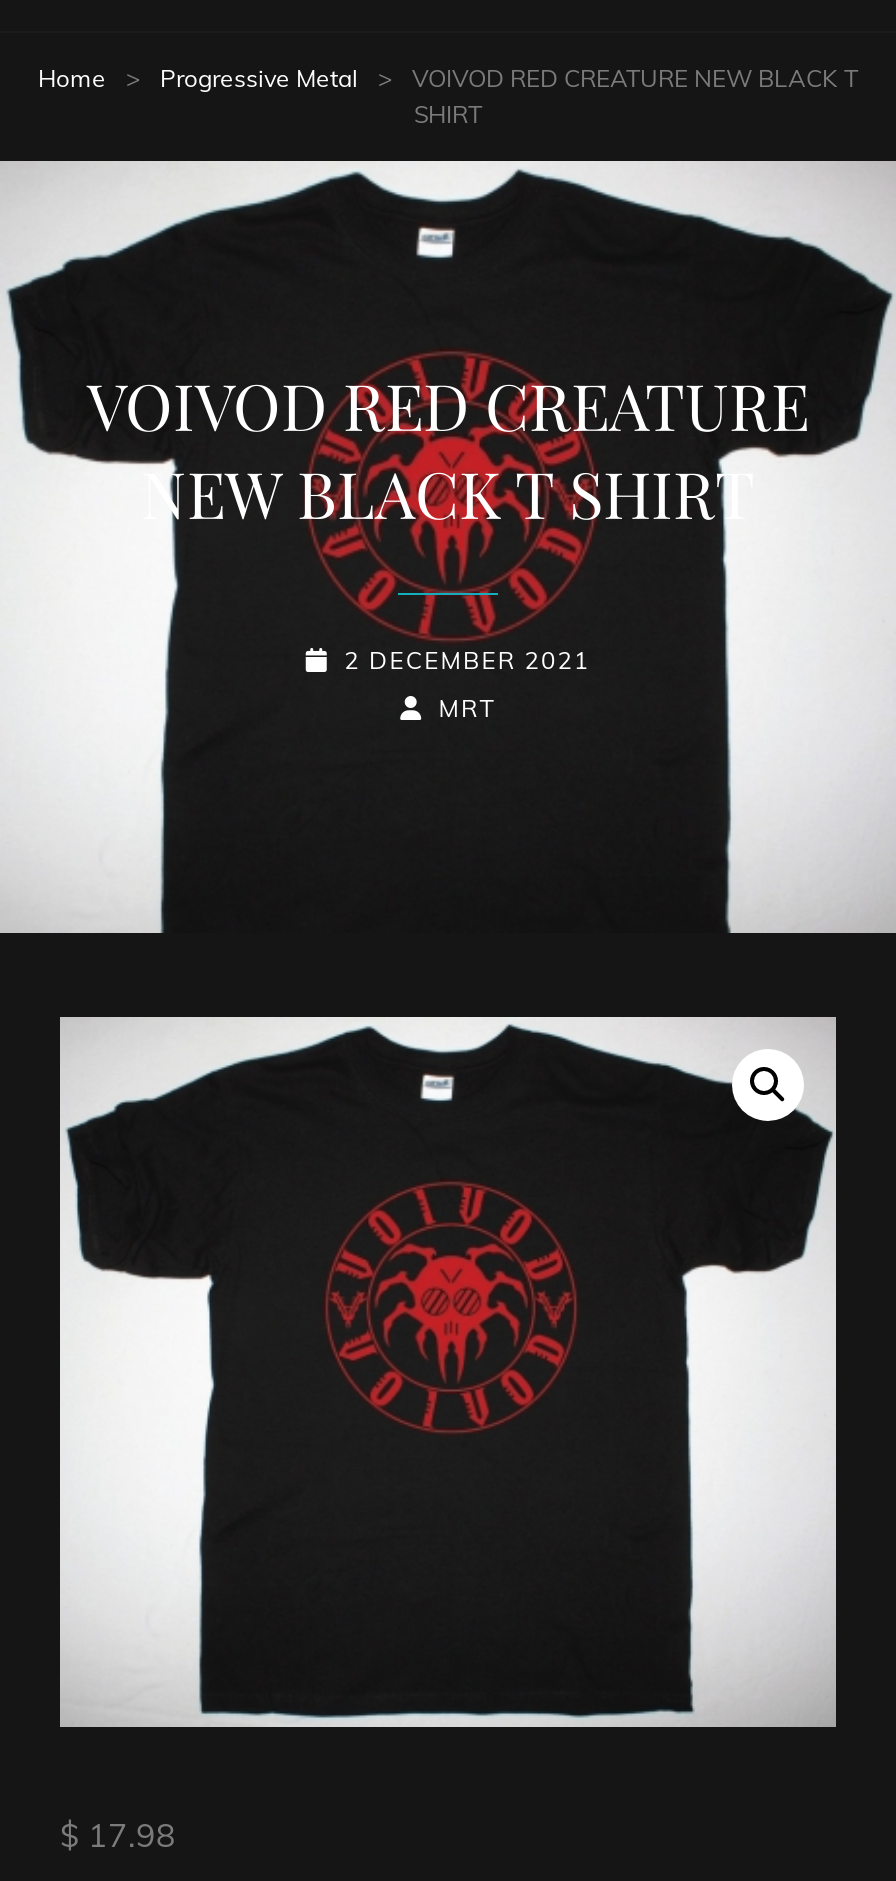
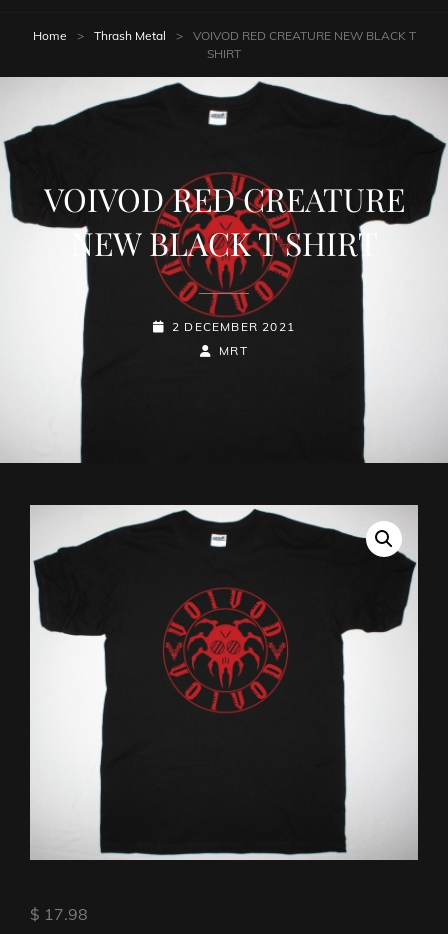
[160,63,358,93] Progressive Metal -> [93,28,165,43] Thrash Metal

